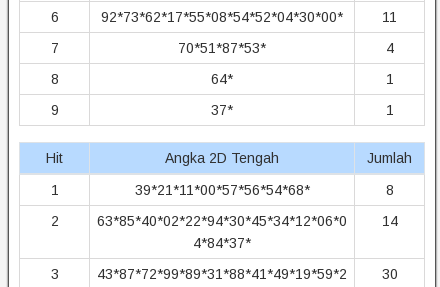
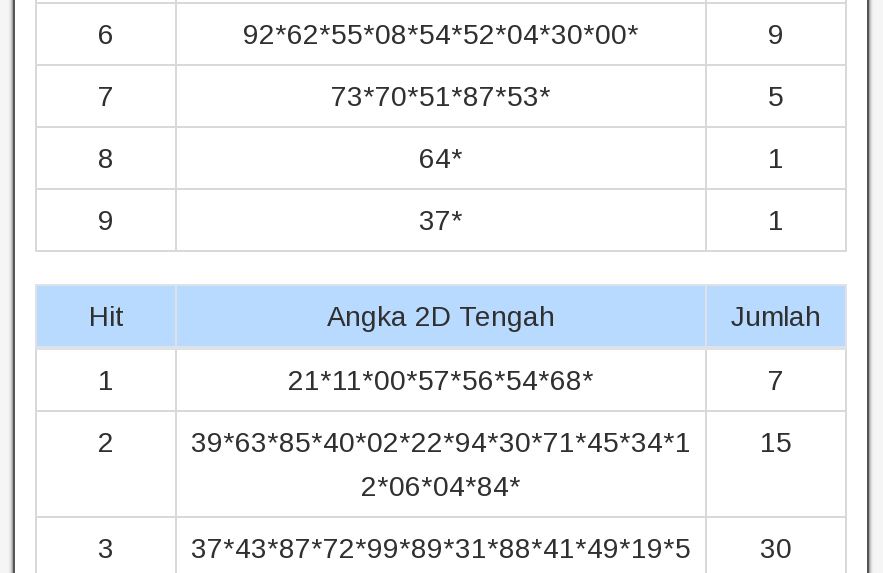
[101,9,343,25] 92*73*62*17*55*08*54*52*04*30*00* -> [243,18,639,50] 92*62*55*08*54*52*04*30*00*
[382,9,397,25] 11 -> [768,18,784,50] 9
[178,40,266,56] 70*51*87*53* -> [331,80,551,112] 73*70*51*87*53*
[385,40,393,56] 4 -> [768,80,784,112] 5
[134,182,309,198] 39*21*11*00*57*56*54*68* -> [288,364,594,396] 21*11*00*57*56*54*68*
[385,182,393,198] 8 -> [768,364,784,396] 7
[97,213,347,229] 63*85*40*02*22*94*30*45*34*12*06*0 -> [191,426,691,458] 39*63*85*40*02*22*94*30*71*45*34*1
[381,213,397,229] 14 -> [760,426,792,458] 15
[193,235,251,251] 4*84*37* -> [361,470,521,502] 2*06*04*84*
[97,266,347,282] 43*87*72*99*89*31*88*41*49*19*59*2 -> [191,532,691,564] 37*43*87*72*99*89*31*88*41*49*19*5

